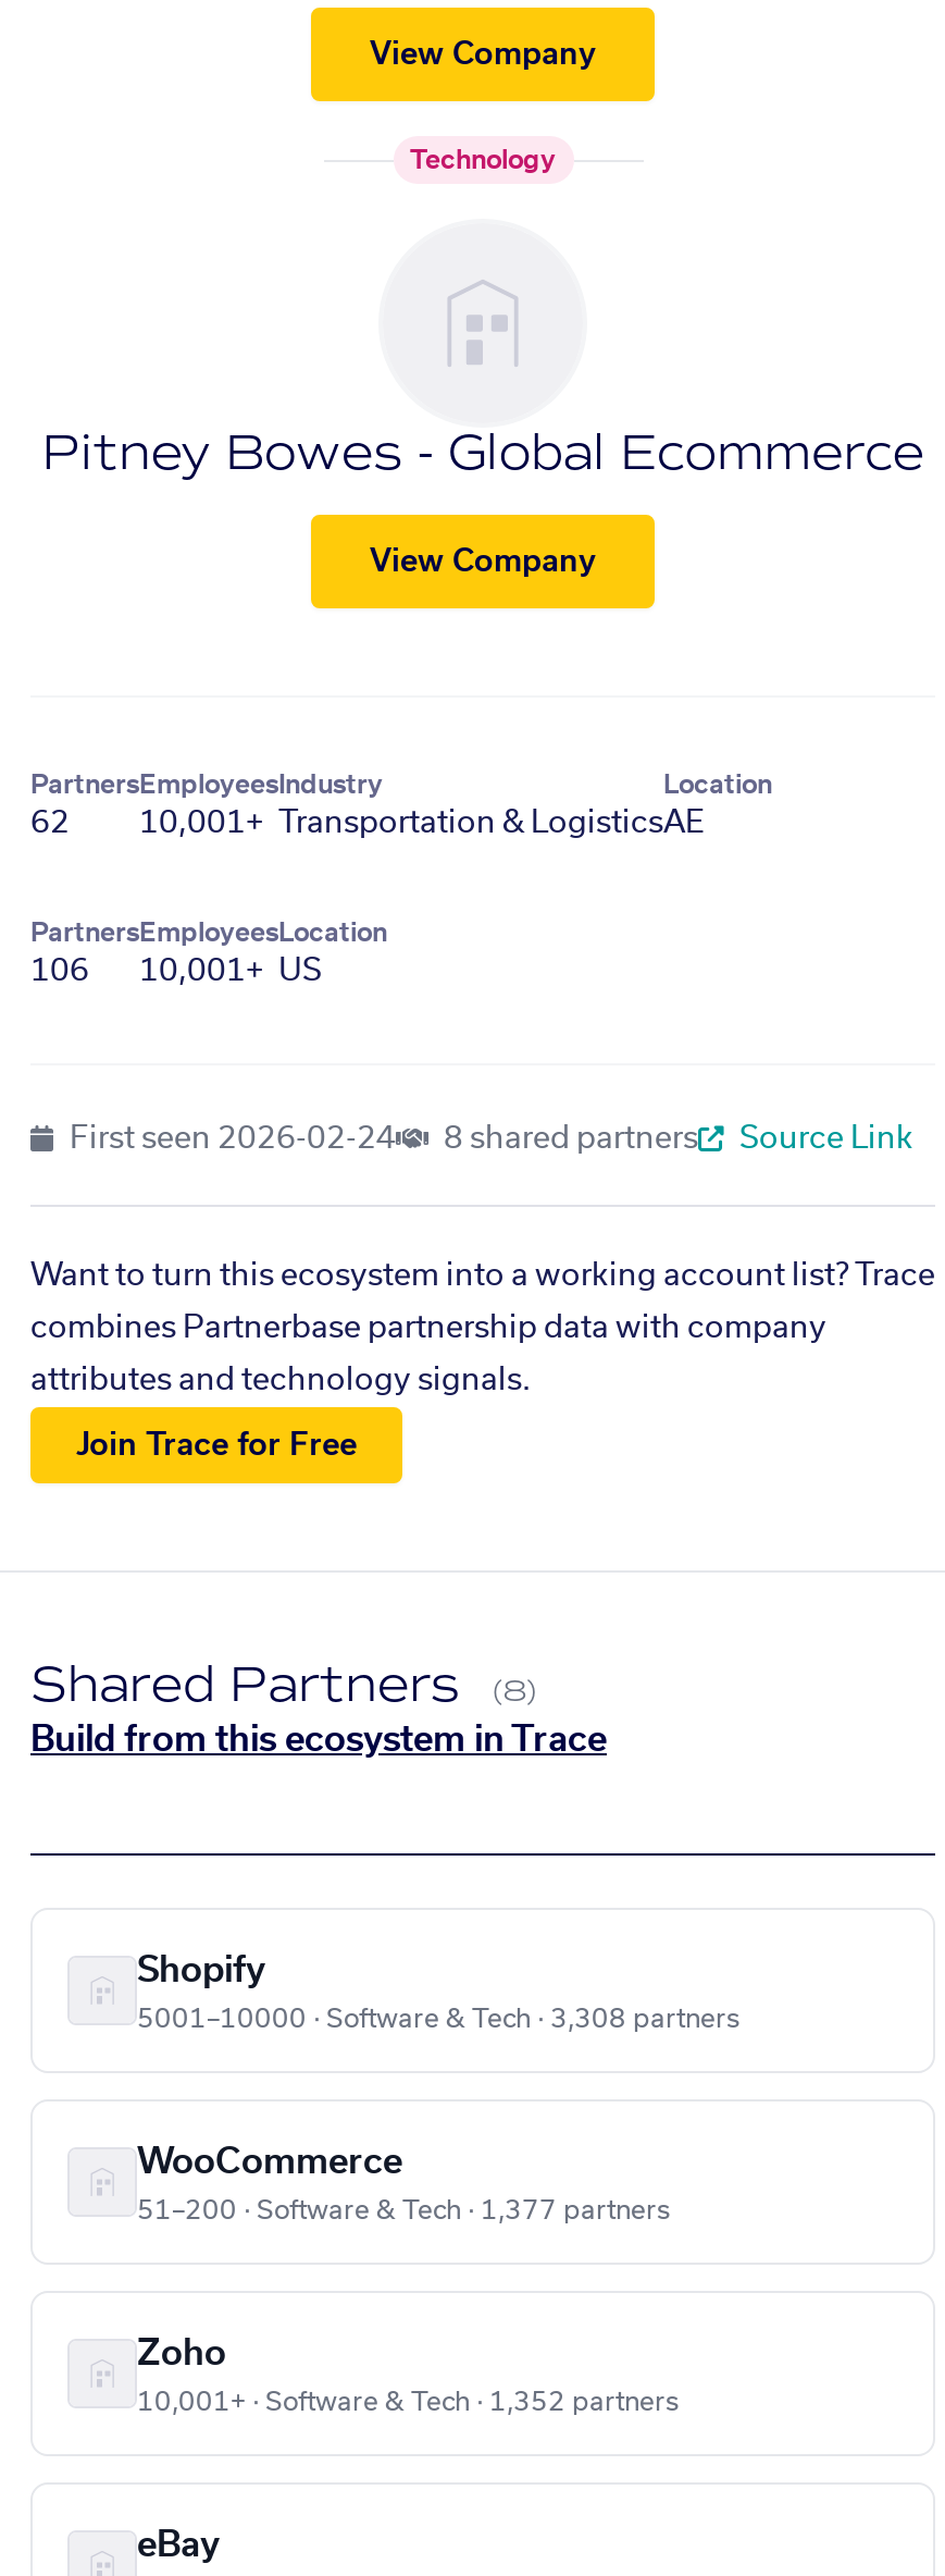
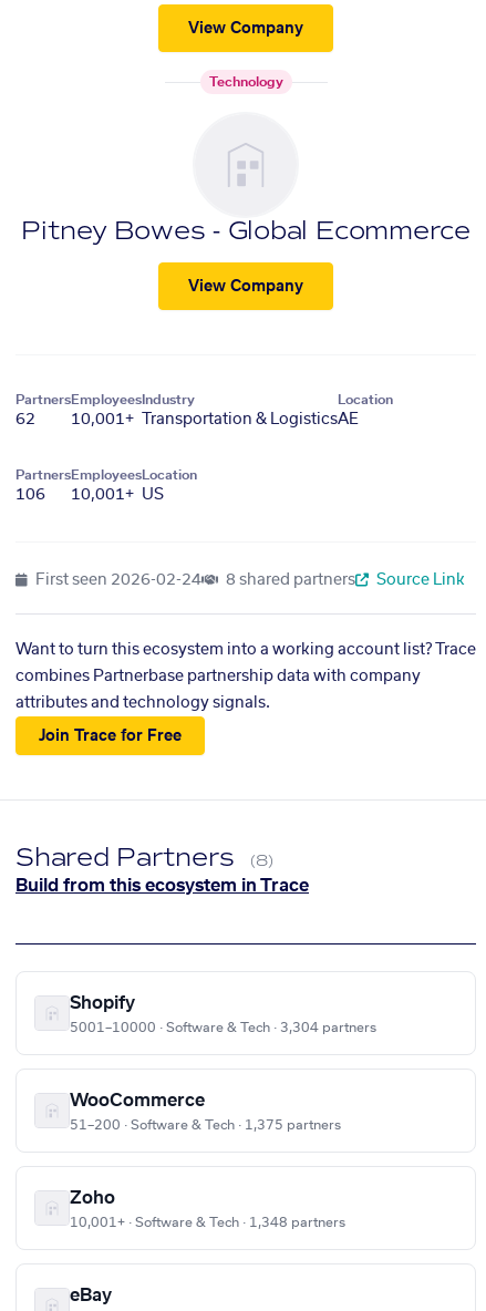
[137,2006,739,2032] 5001–10000 · Software & Tech · 3,308 partners -> [70,1021,376,1034] 5001–10000 · Software & Tech · 3,304 partners
[137,2198,670,2224] 51–200 · Software & Tech · 1,377 partners -> [70,1119,341,1132] 51–200 · Software & Tech · 1,375 partners
[137,2389,679,2415] 10,001+ · Software & Tech · 1,352 partners -> [70,1216,345,1229] 10,001+ · Software & Tech · 1,348 partners

